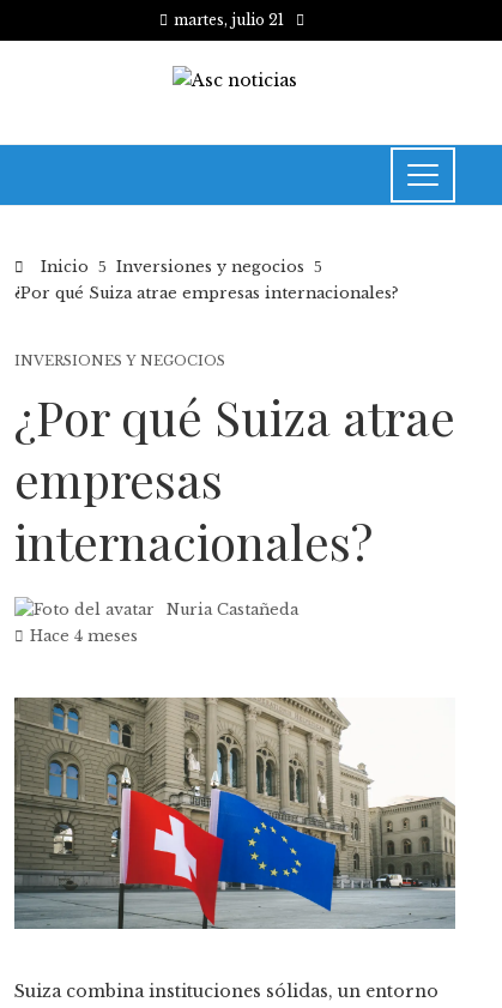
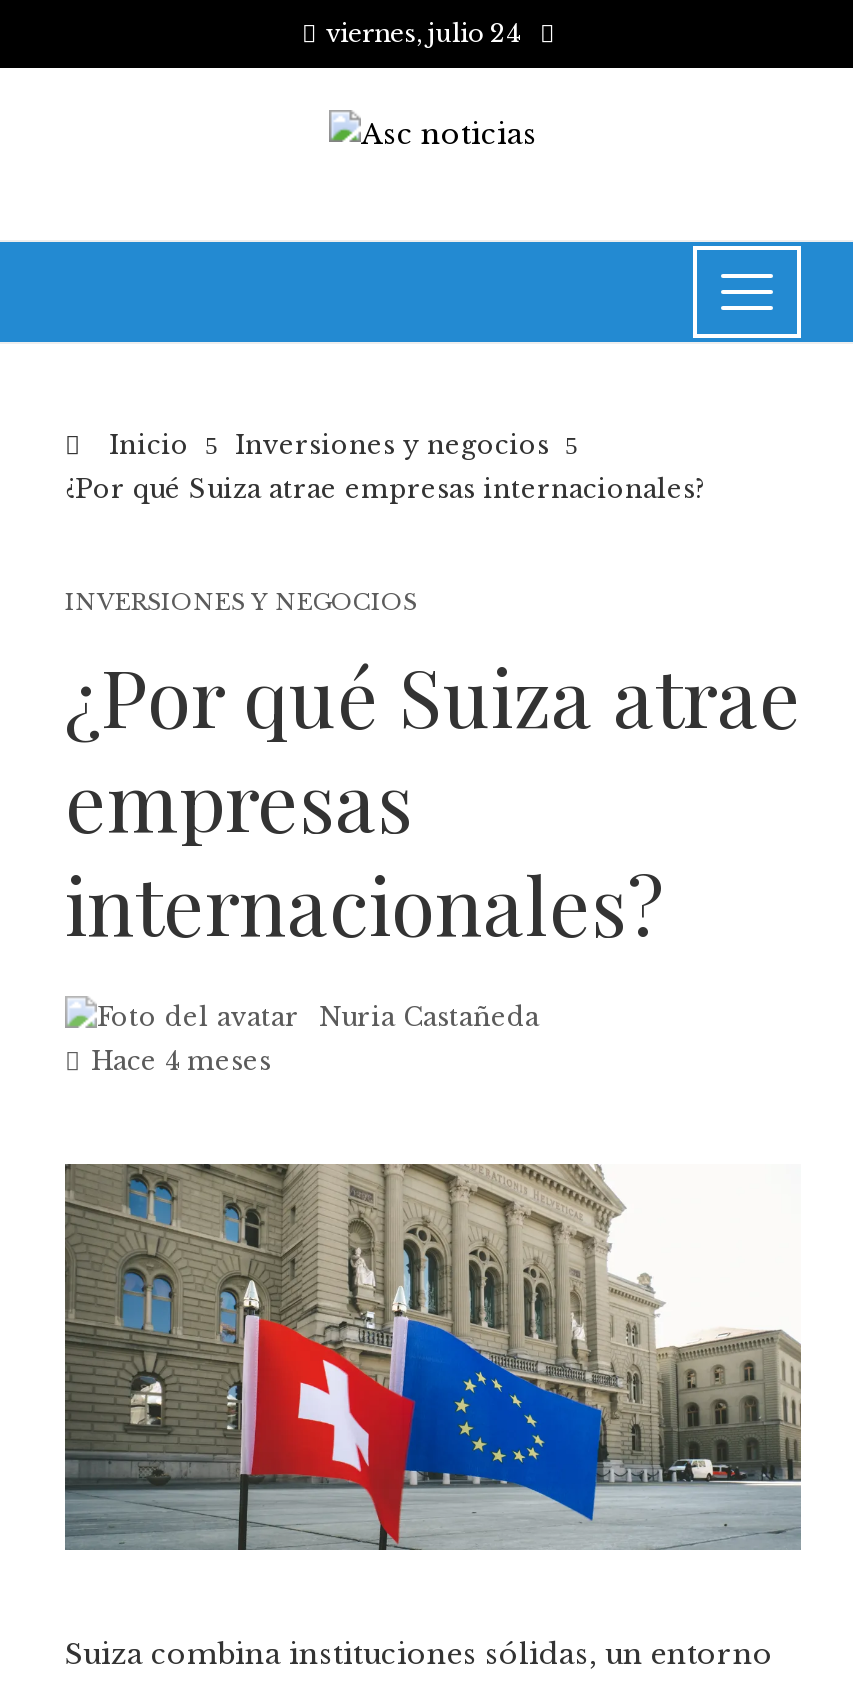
[174,11,284,29] martes, julio 21 -> [326,18,520,48] viernes, julio 24

